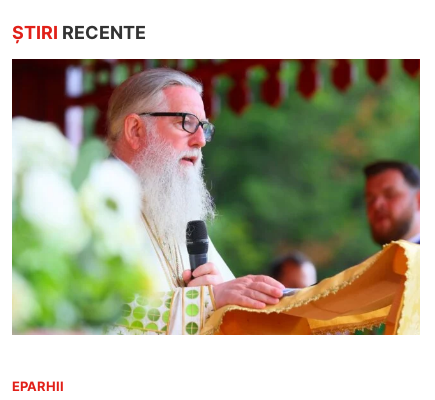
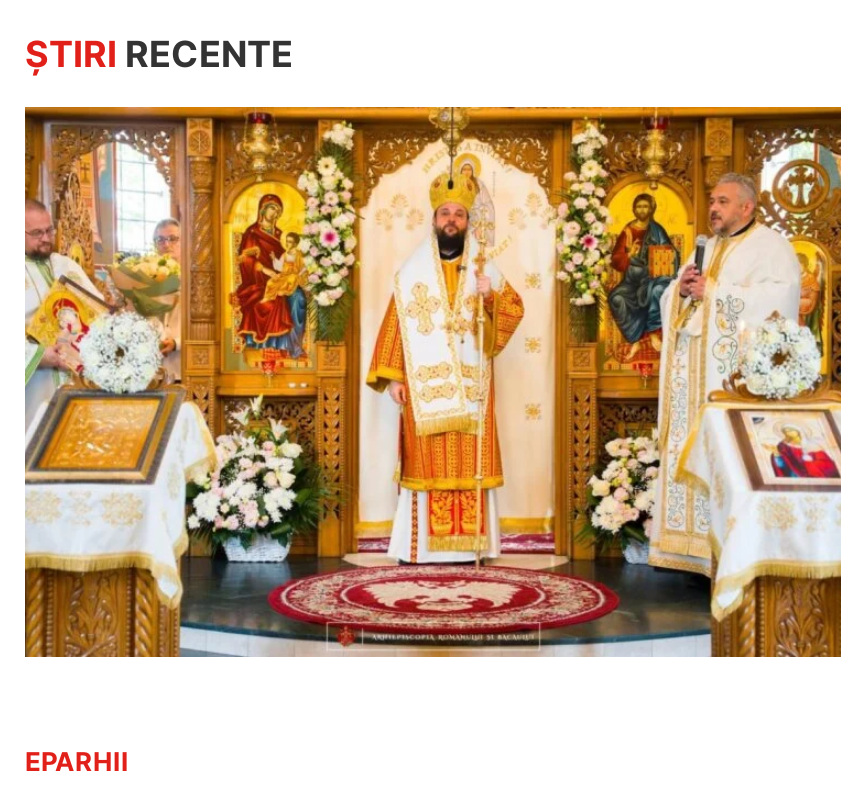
[11,58,421,336] [image] -> [23,104,843,660] [image]

